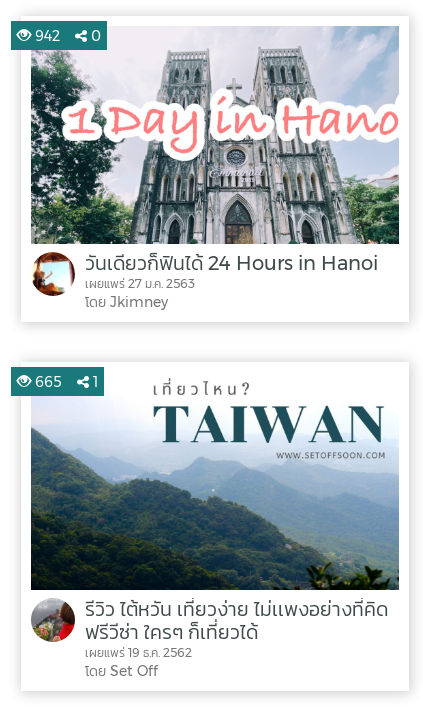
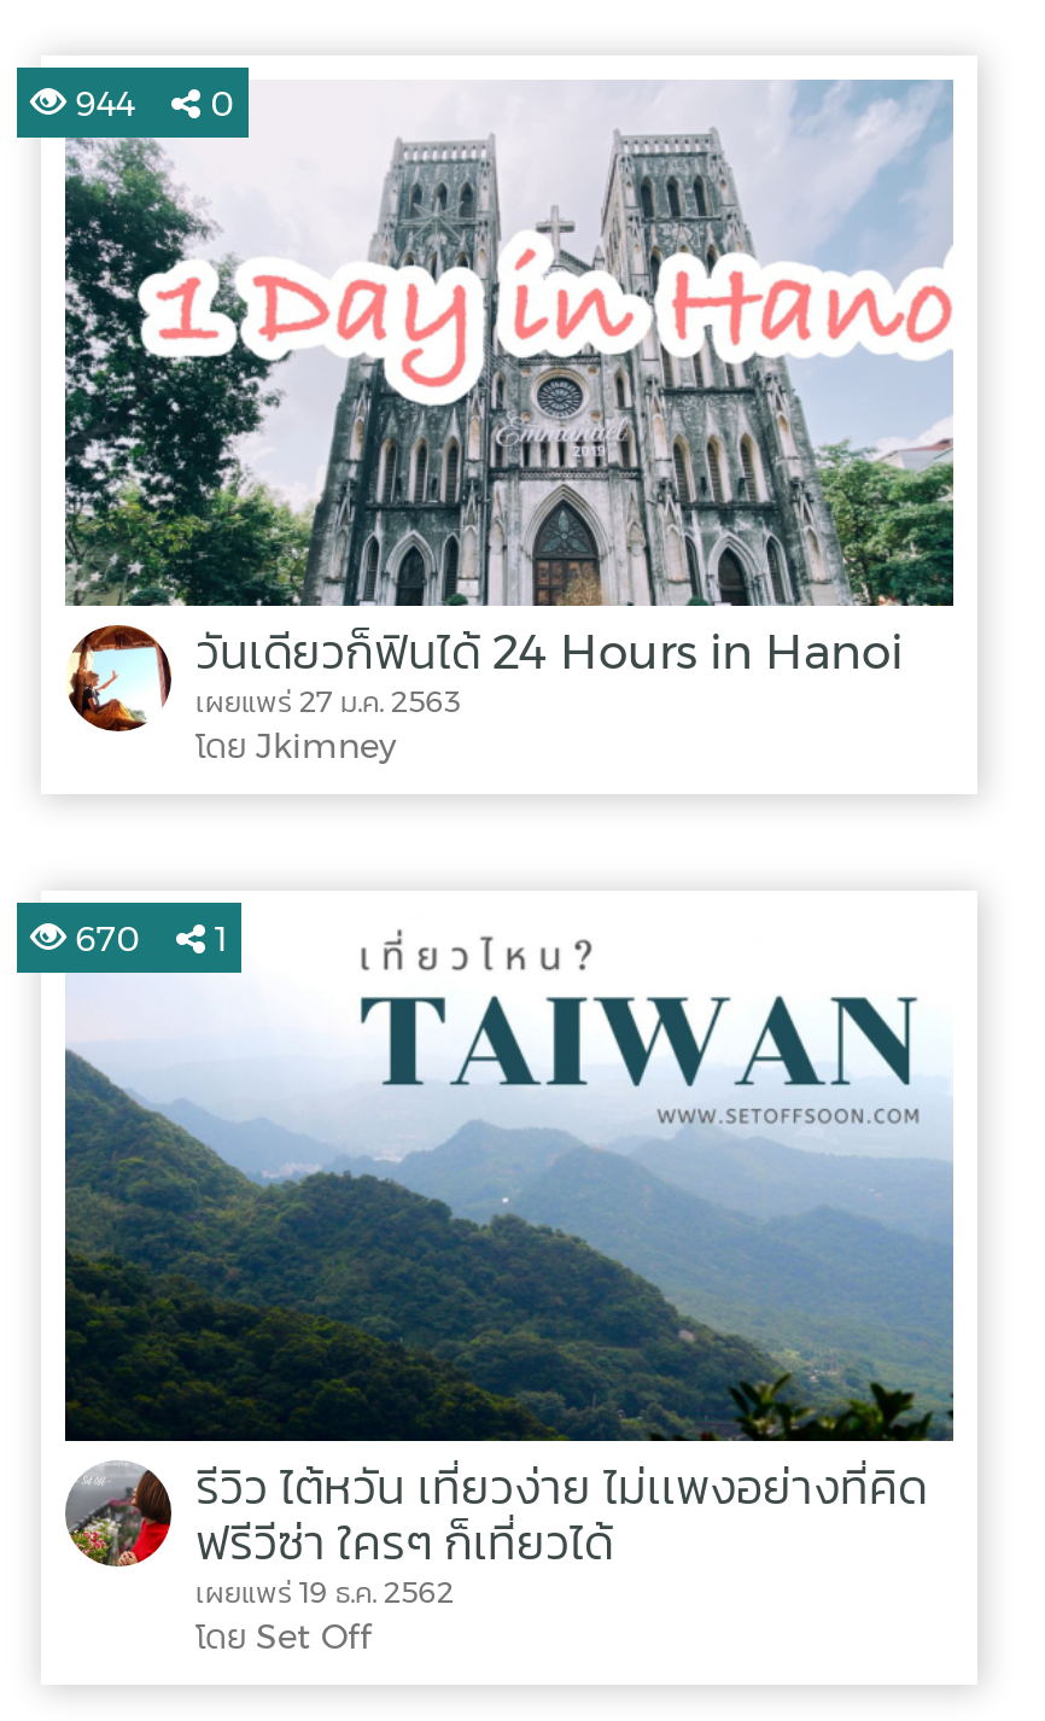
[31,27,101,45] 942 0 -> [65,82,234,126] 944 0
[31,373,98,391] 665 1 -> [65,917,227,961] 670 1

